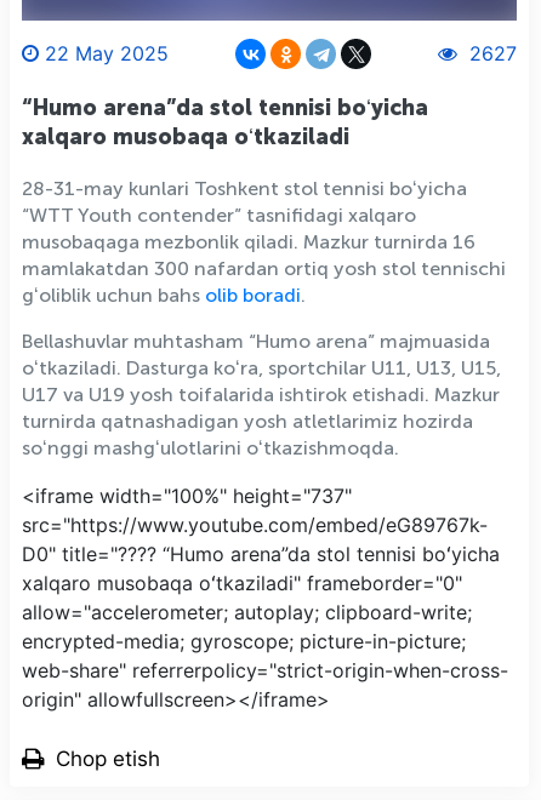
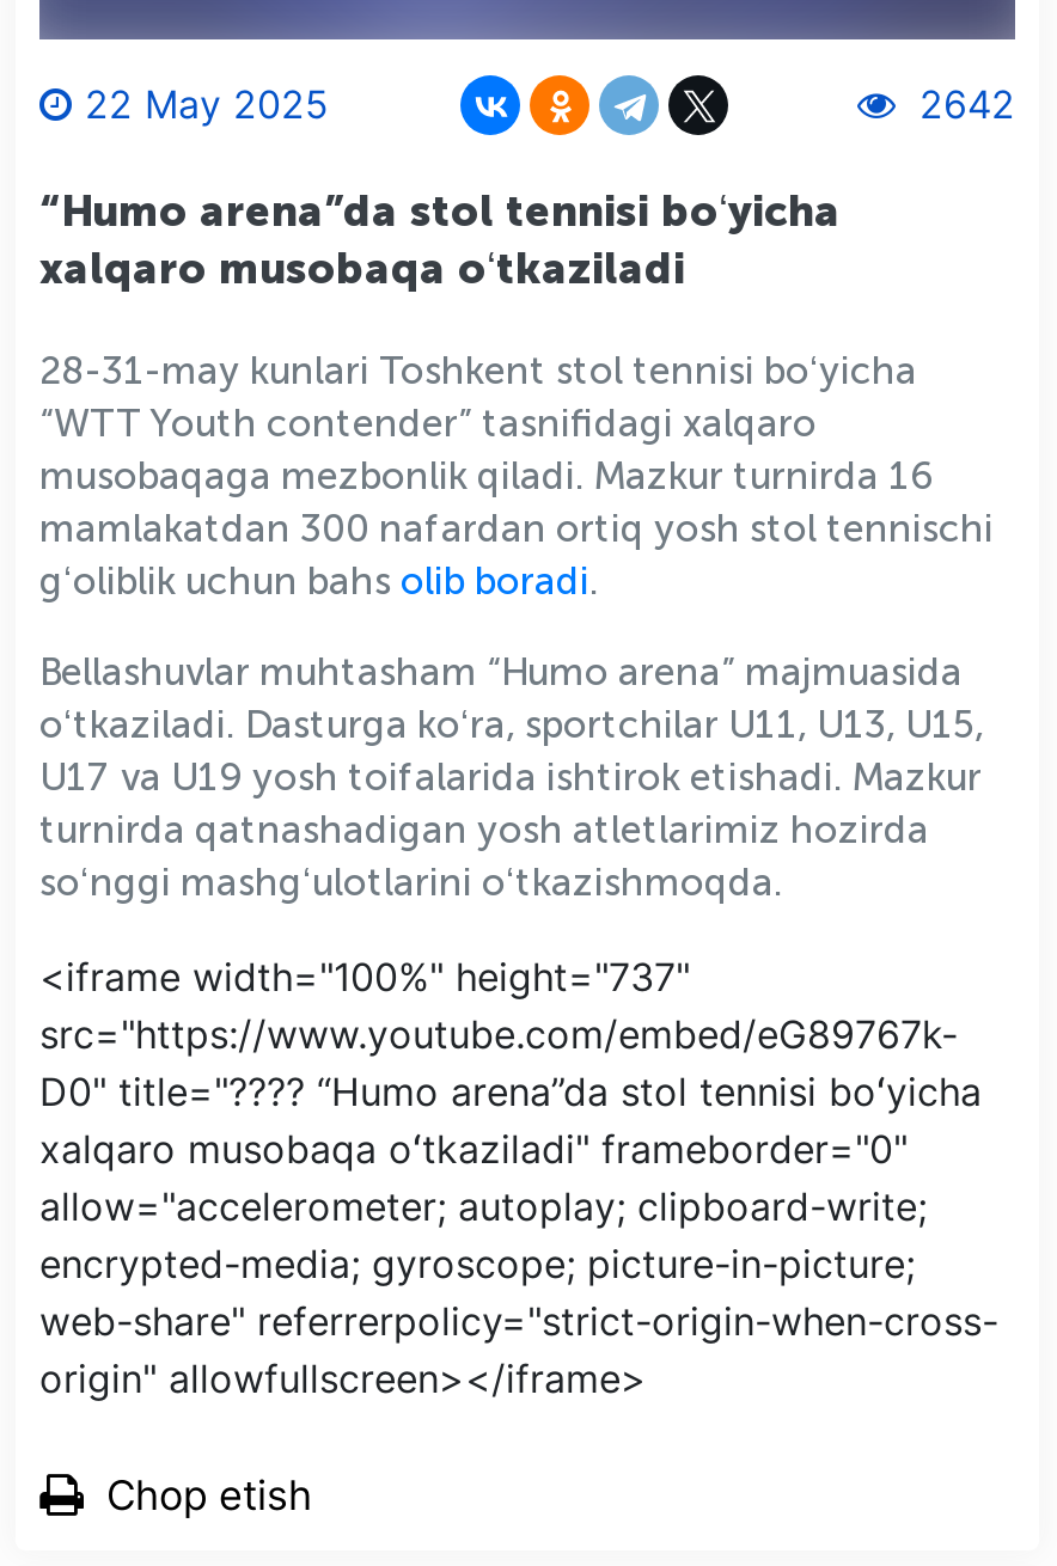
[463,41,517,65] 2627 -> [908,80,1015,128] 2642

